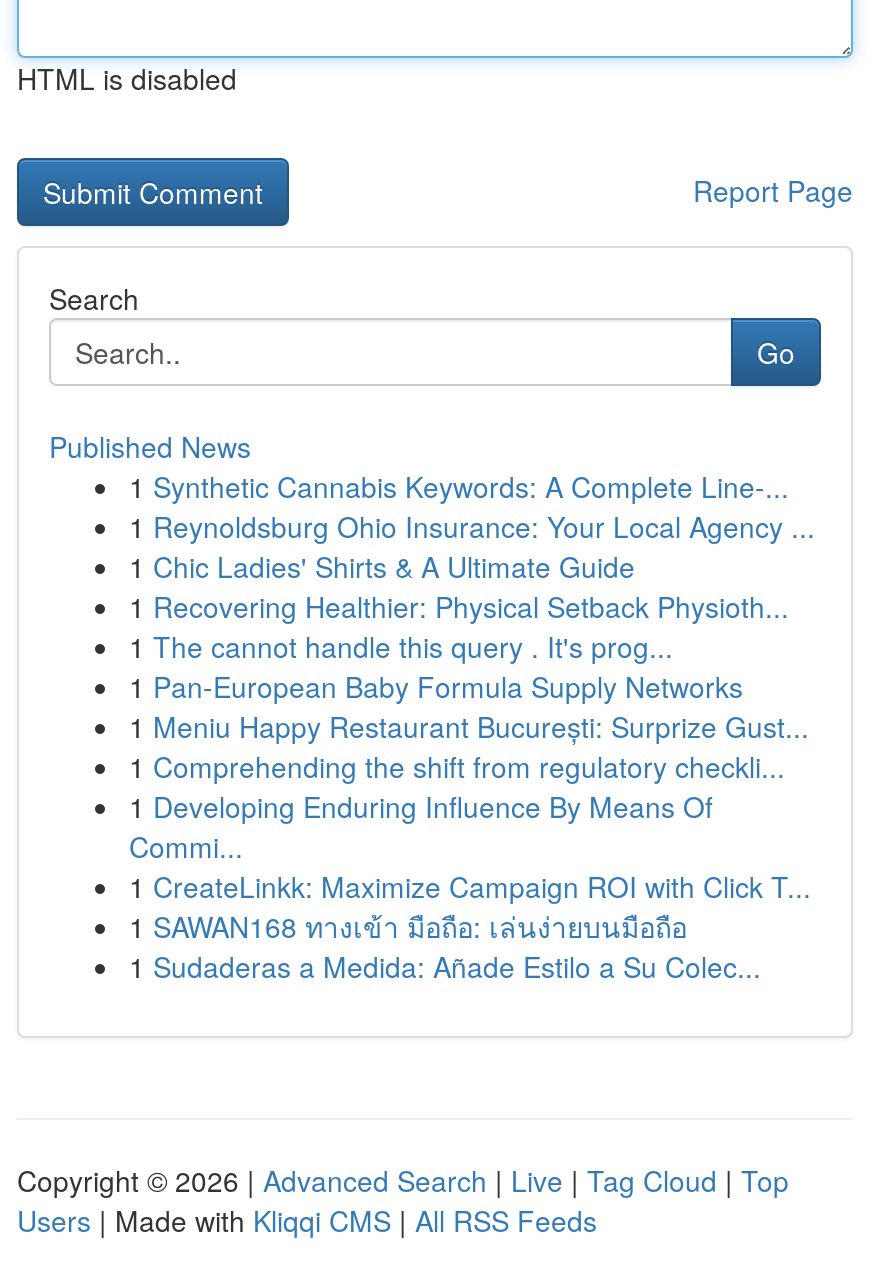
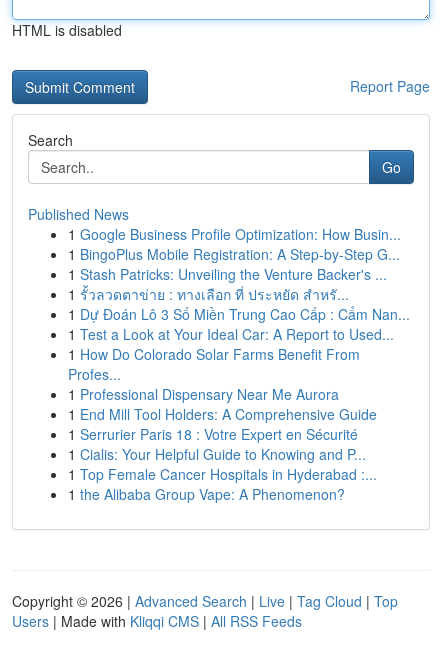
[129,466,815,986] 1 Synthetic Cannabis Keywords: A Complete Line-... | 1 Reynoldsburg Ohio Insurance: Your Local Agency ... | 1 Chic Ladies' Shirts & A Ultimate Guide | 1 Recovering Healthier: Physical Setback Physioth... | 1 The cannot handle this query . It's prog... | 1 Pan-European Baby Formula Supply Networks | 1 Meniu Happy Restaurant București: Surprize Gust... | 1 Comprehending the shift from regulatory checkli... | 1 Developing Enduring Influence By Means Of | Commi... | 1 CreateLinkk: Maximize Campaign ROI with Click T... | 1 SAWAN168 ทางเข้า มือถือ: เล่นง่ายบนมือถือ | 1 Sudaderas a Medida: Añade Estilo a Su Colec... -> [68,224,410,504] 1 Google Business Profile Optimization: How Busin... | 1 BingoPlus Mobile Registration: A Step-by-Step G... | 1 Stash Patricks: Unveiling the Venture Backer's ... | 1 รั้วลวดตาข่าย : ทางเลือก ที่ ประหยัด สำหรั... | 1 Dự Đoán Lô 3 Số Miền Trung Cao Cấp : Cẩm Nan... | 1 Test a Look at Your Ideal Car: A Report to Used... | 1 How Do Colorado Solar Farms Benefit From | Profes... | 1 Professional Dispensary Near Me Aurora | 1 End Mill Tool Holders: A Comprehensive Guide | 1 Serrurier Paris 18 : Votre Expert en Sécurité | 1 Cialis: Your Helpful Guide to Knowing and P... | 1 Top Female Cancer Hospitals in Hyderabad :... | 1 the Alibaba Group Vape: A Phenomenon?

